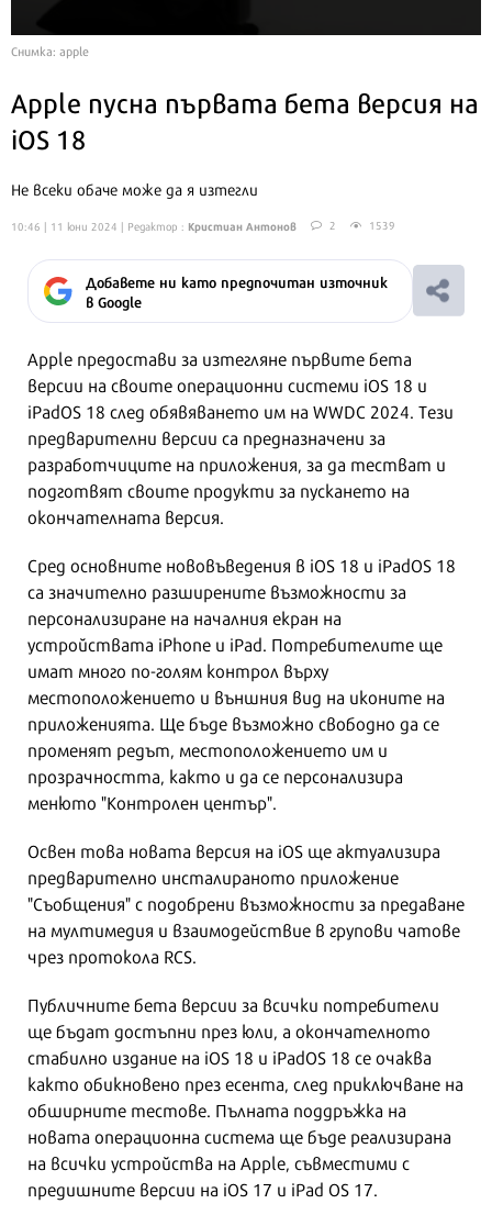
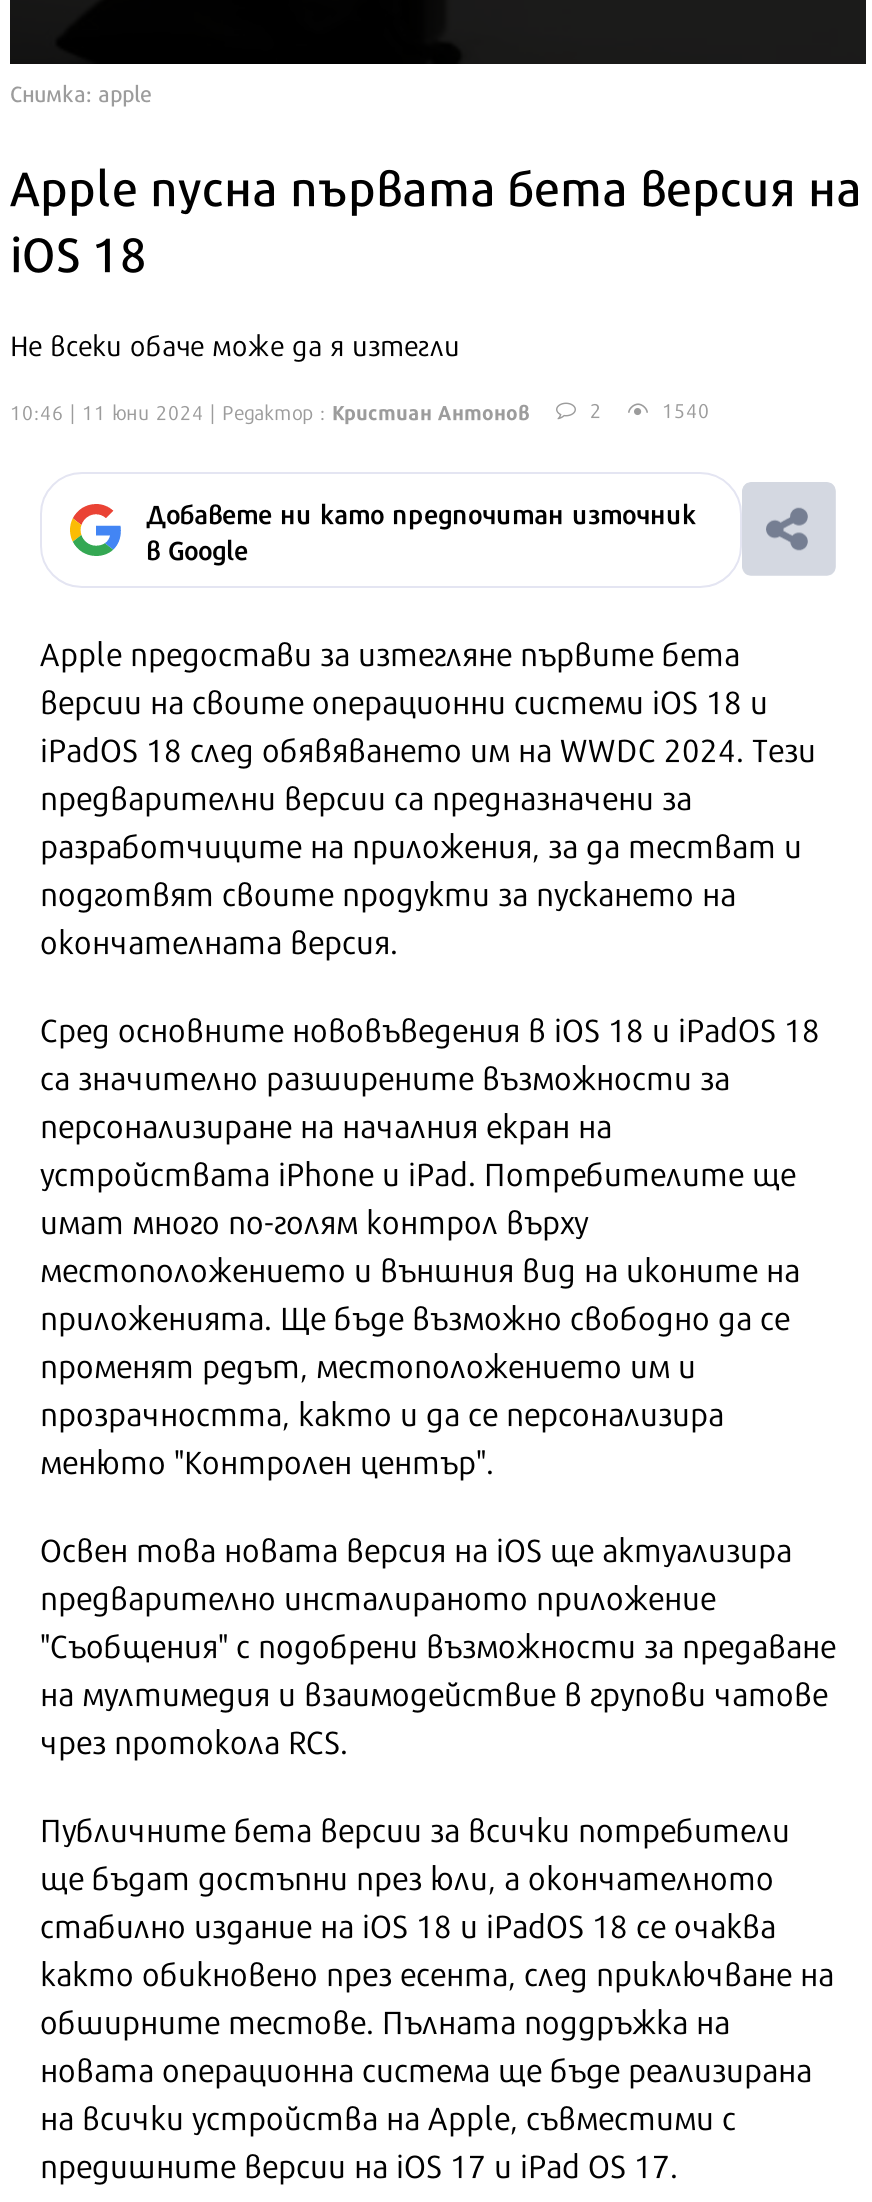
[369,217,395,233] 1539 -> [662,394,710,424] 1540

